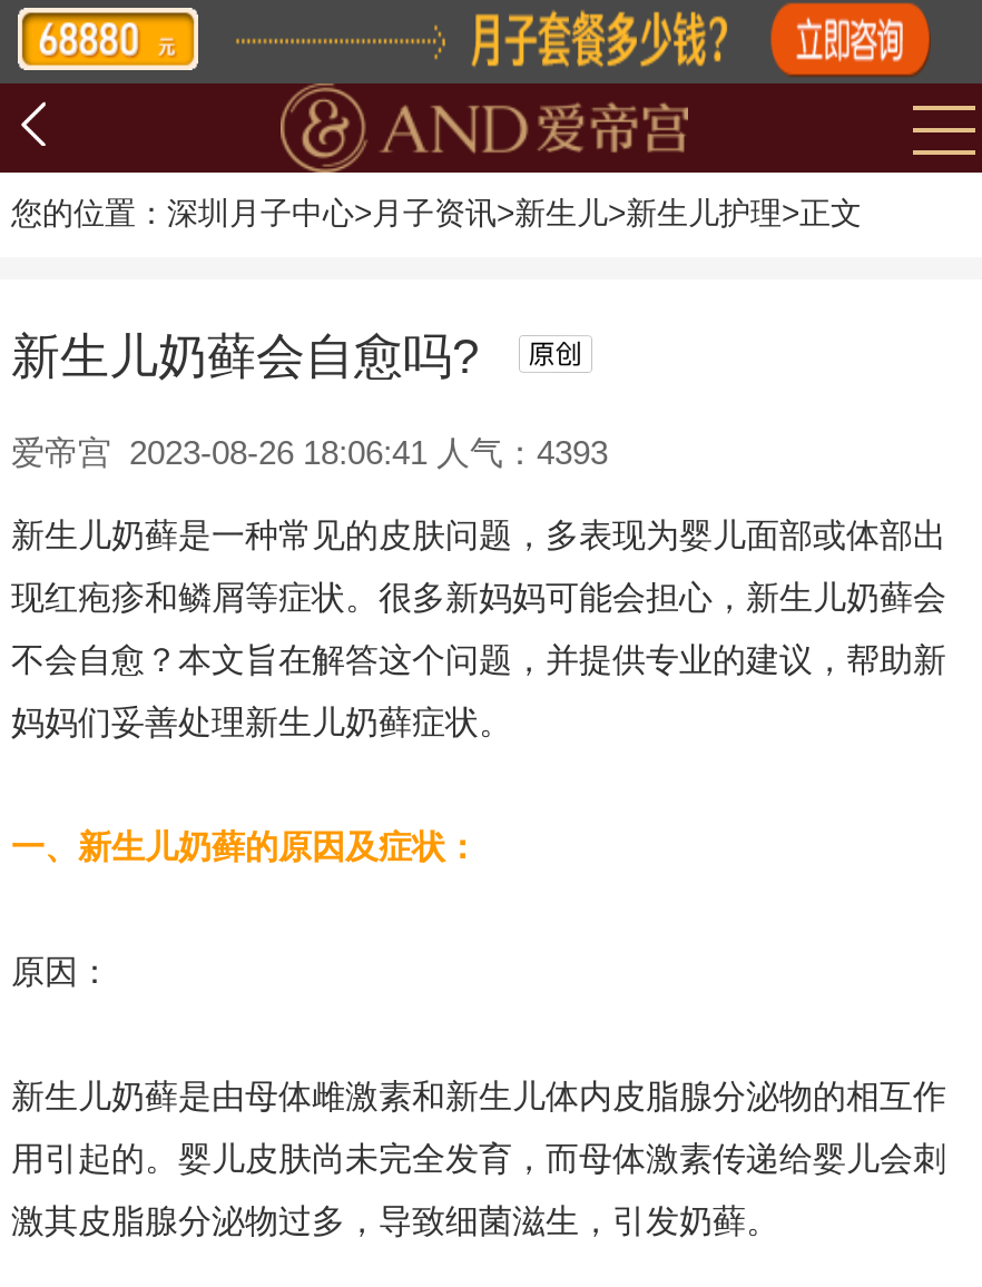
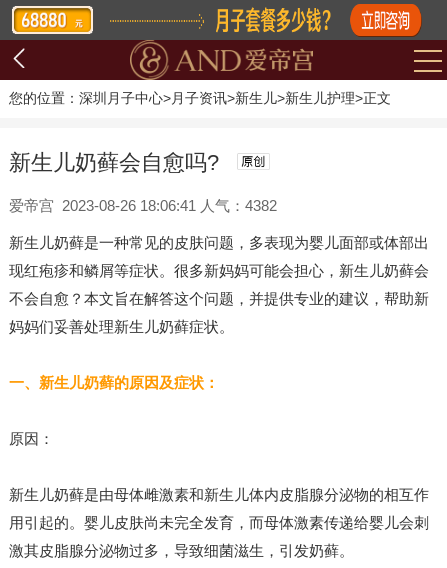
[11,433,608,471] 爱帝宫 2023-08-26 18:06:41 人气：4393 -> [9,197,277,214] 爱帝宫 2023-08-26 18:06:41 人气：4382

